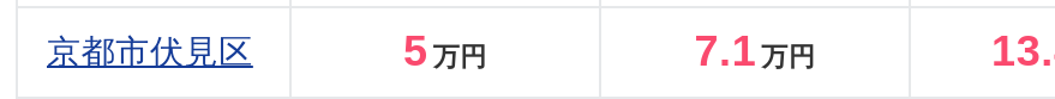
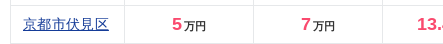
[694,27,816,75] 7.1 万円 -> [300,14,335,34] 7 万円

